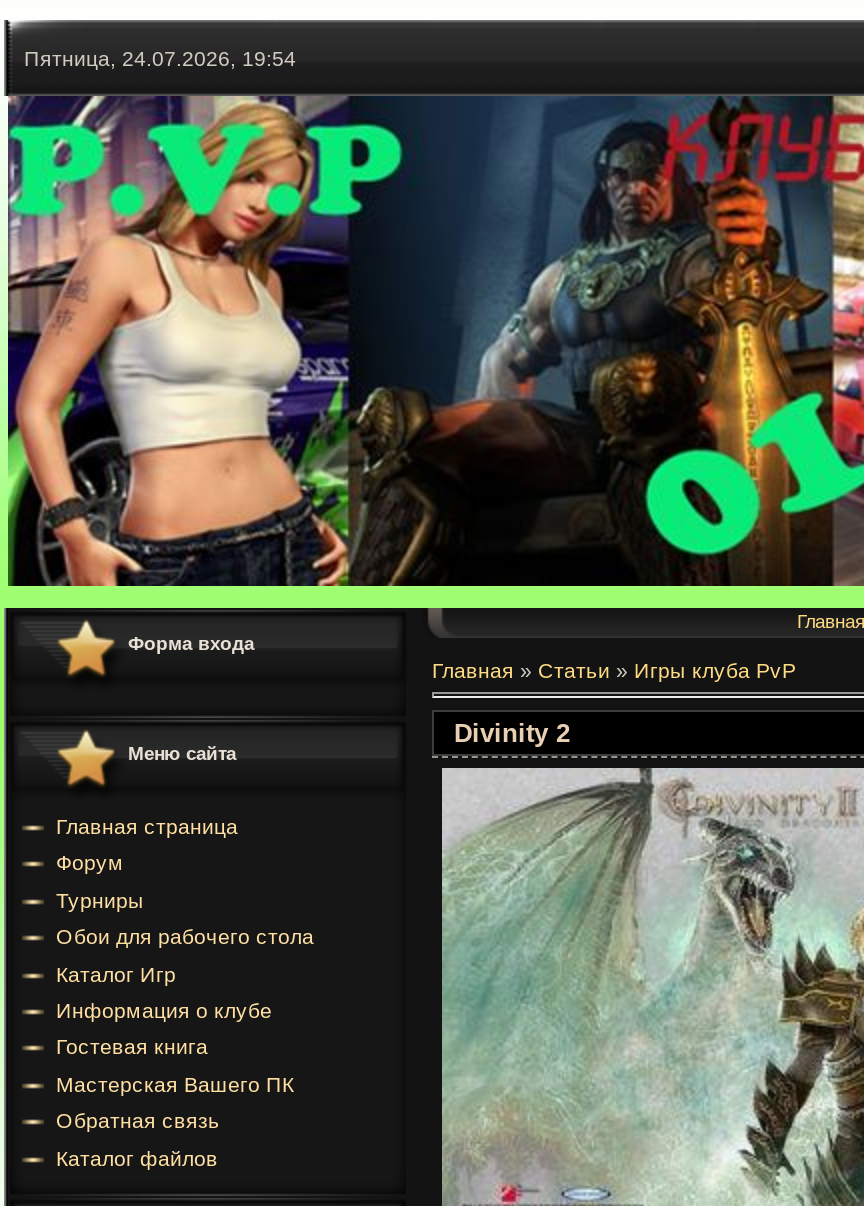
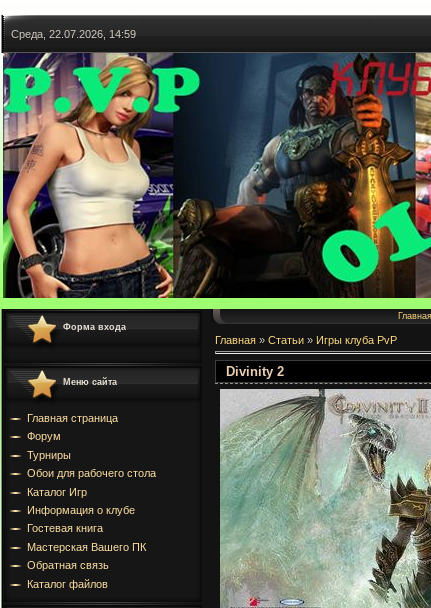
[24,46,296,70] Пятница, 24.07.2026, 19:54 -> [11,28,136,40] Среда, 22.07.2026, 14:59

